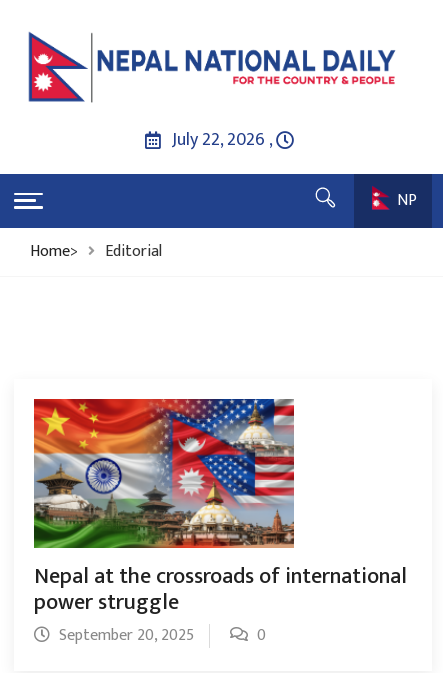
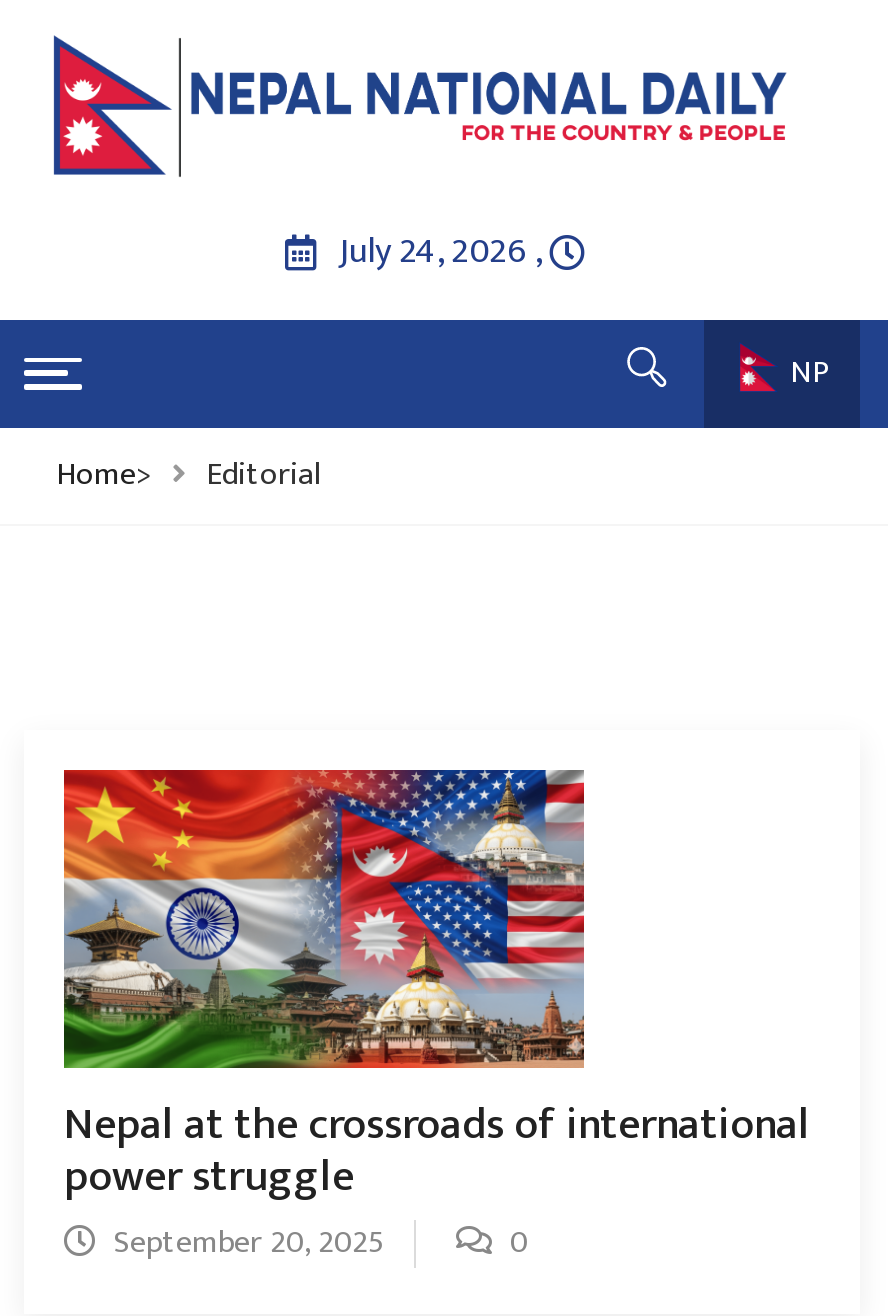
[168,125,276,155] July 22, 2026 , -> [331,221,549,281] July 24, 2026 ,

